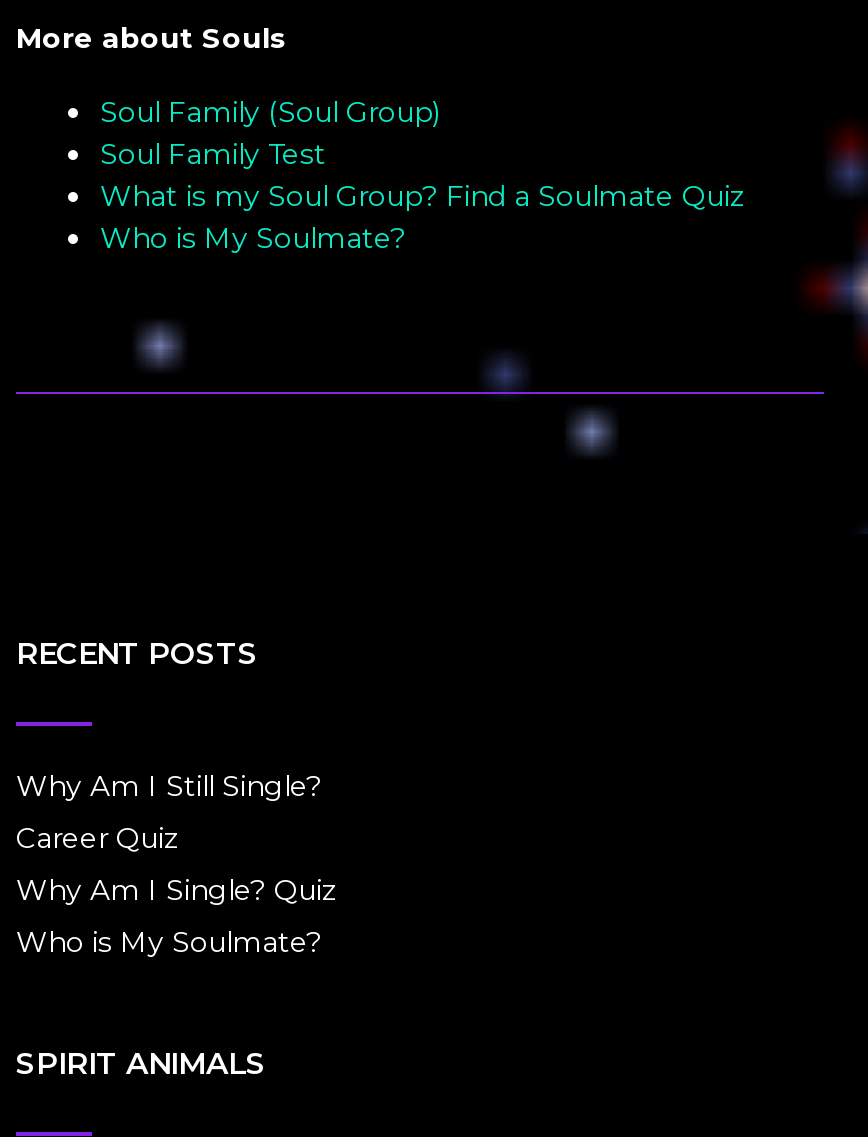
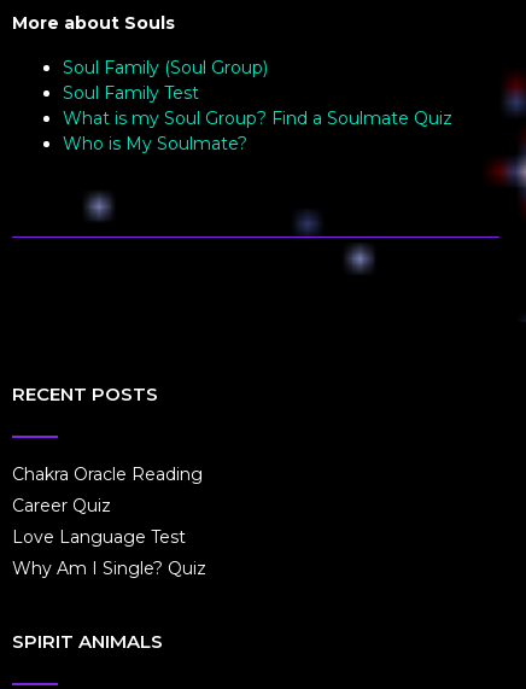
[16,768,322,804] Why Am I Still Single? -> [12,463,203,485] Chakra Oracle Reading
none -> [12,526,186,548] Love Language Test
moved [16,872,338,908] -> [12,558,206,579]: Why Am I Single? Quiz
[16,924,322,960] Who is My Soulmate? -> none

